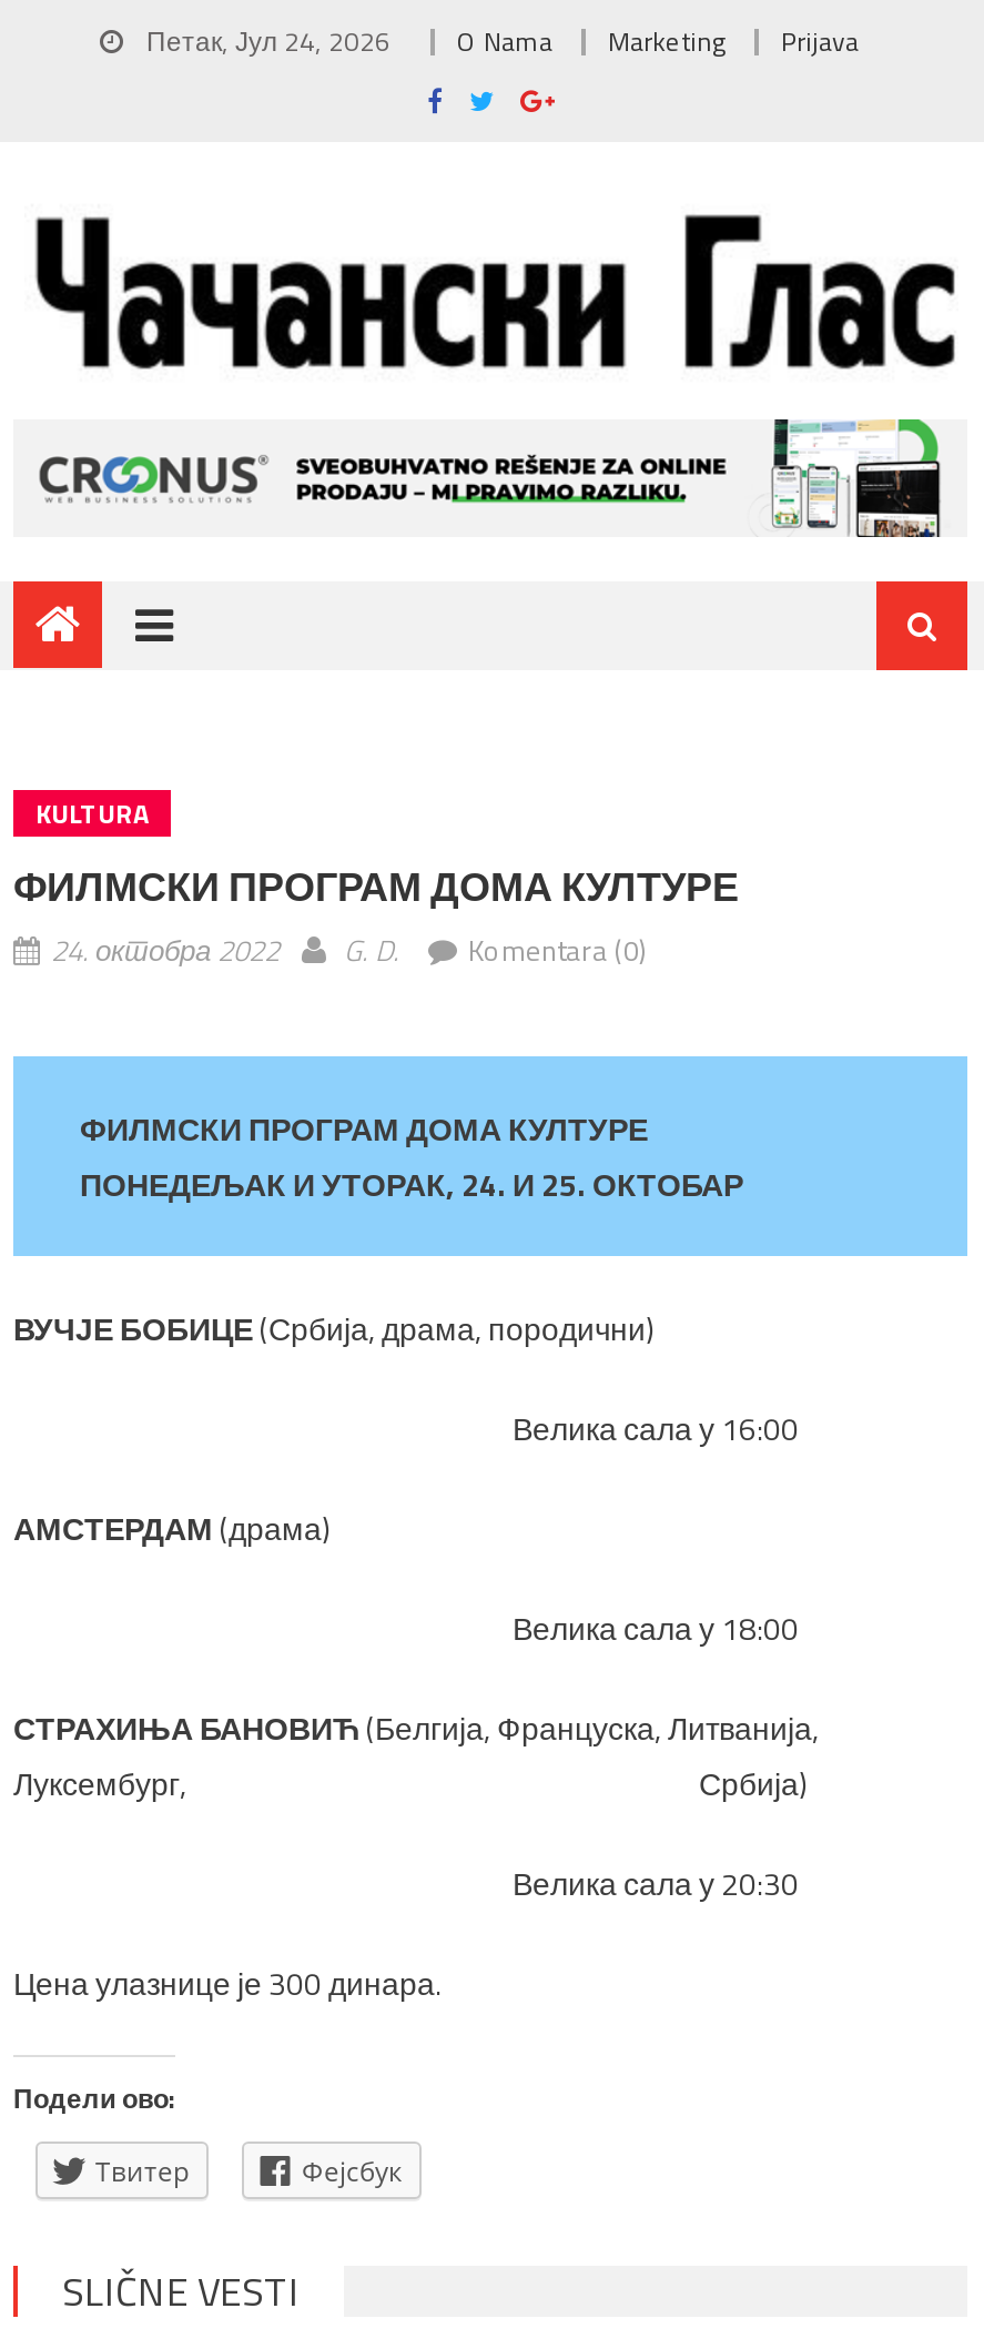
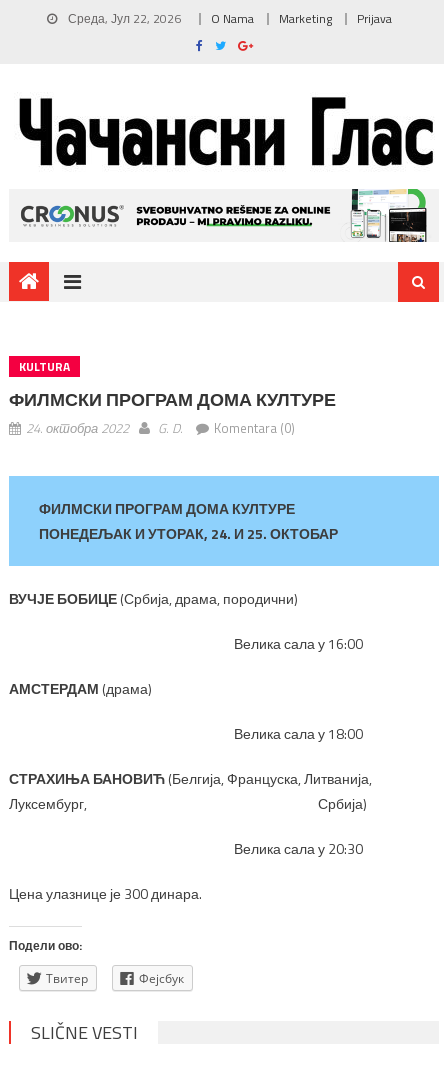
[140,20,859,62] Петак, Јул 24, 2026 O Nama Marketing Prijava -> [64,9,391,28] Среда, Јул 22, 2026 O Nama Marketing Prijava

